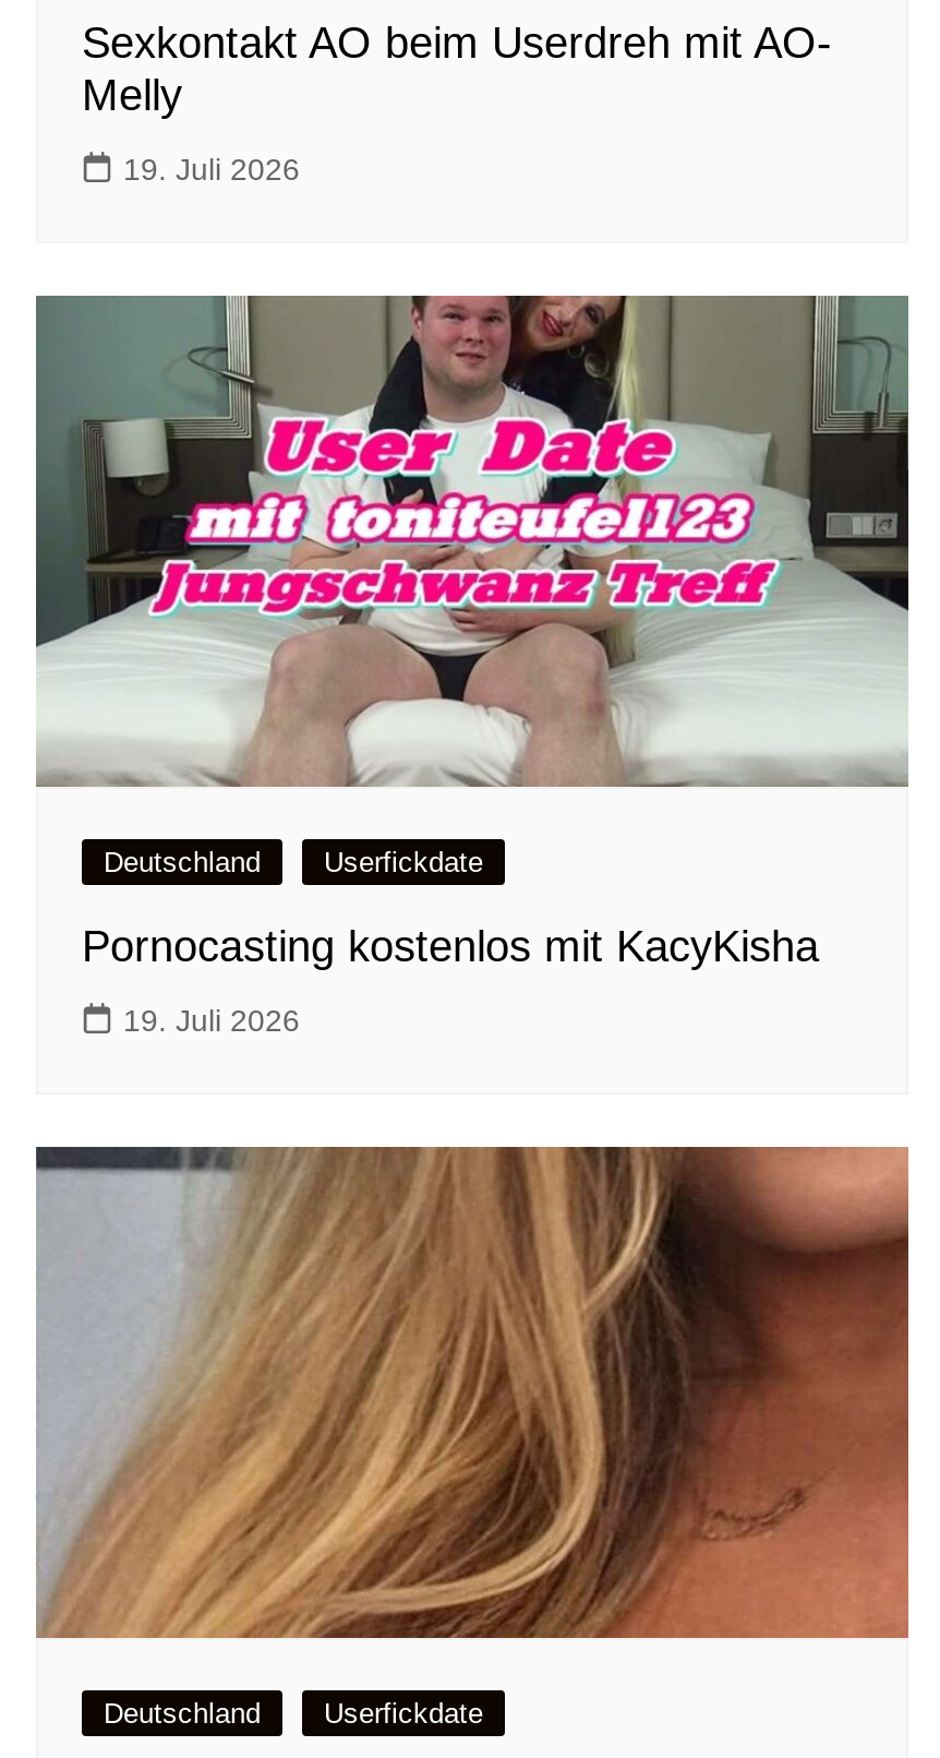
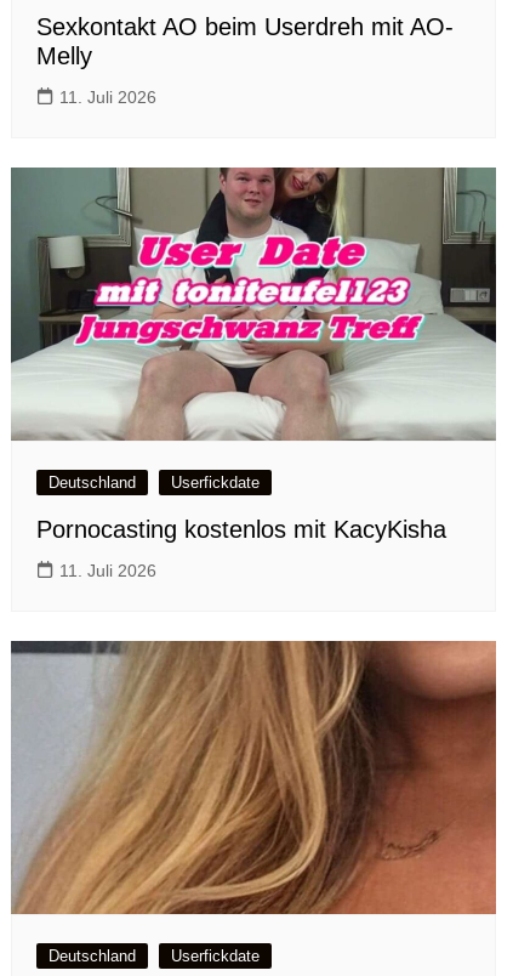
[123,152,300,187] 19. Juli 2026 -> [59,87,156,107] 11. Juli 2026
[123,1003,300,1038] 19. Juli 2026 -> [59,561,156,580] 11. Juli 2026

